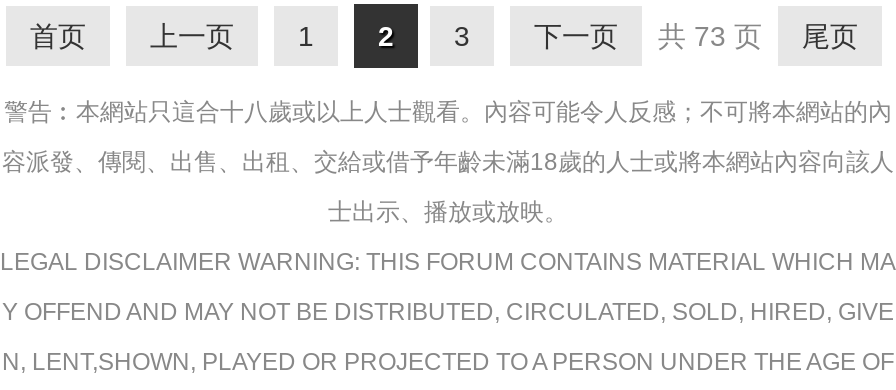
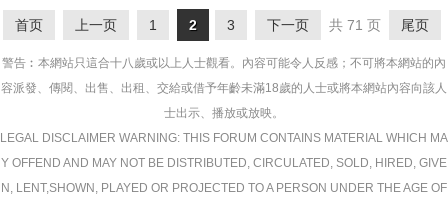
[30,20,858,52] 首页 上一页 1 2 3 下一页 共 73 页 尾页 -> [15,17,429,33] 首页 上一页 1 2 3 下一页 共 71 页 尾页

